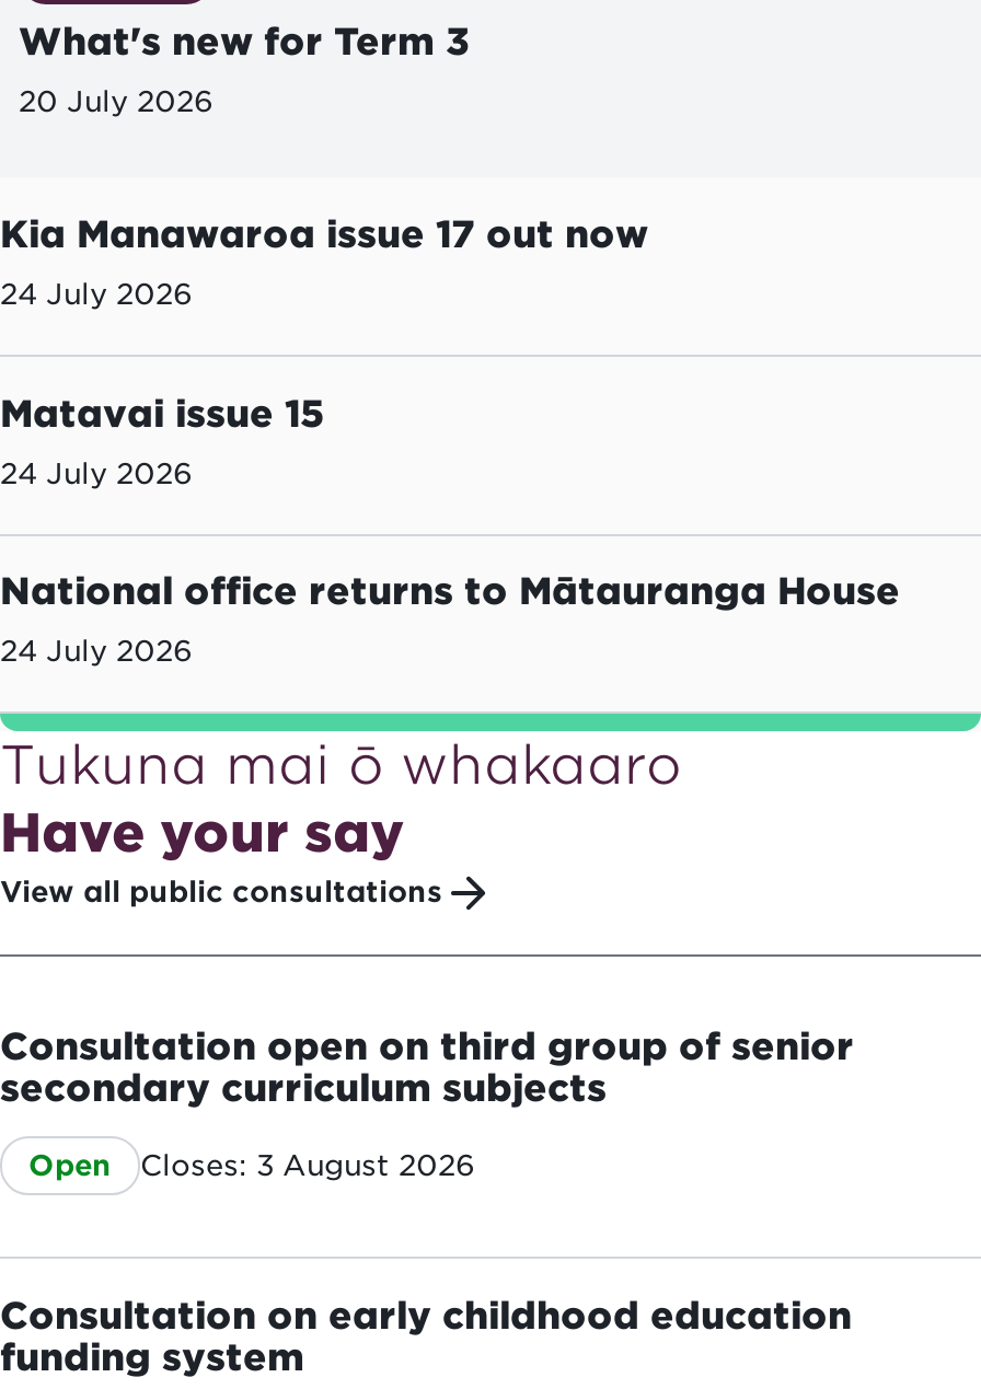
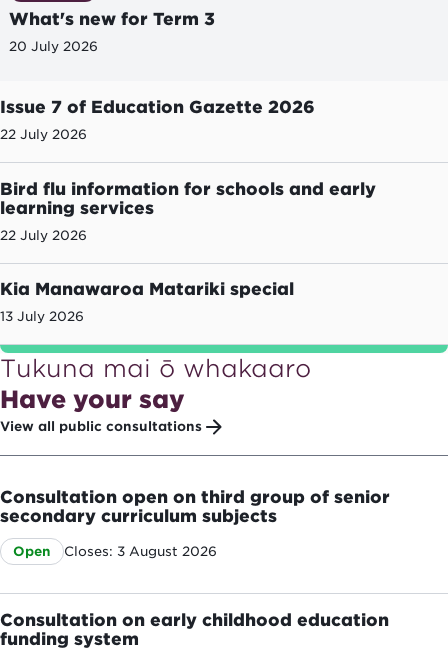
[0,212,648,255] Kia Manawaroa issue 17 out now -> [0,97,315,117] Issue 7 of Education Gazette 2026
[0,277,193,310] 24 July 2026 -> [0,127,87,142] 22 July 2026
[0,391,324,435] Matavai issue 15 -> [0,179,376,218] Bird flu information for schools and early | learning services
[0,457,193,489] 24 July 2026 -> [0,228,87,243] 22 July 2026
[0,570,900,614] National office returns to Mātauranga House -> [0,279,294,299] Kia Manawaroa Matariki special
[0,636,193,669] 24 July 2026 -> [0,309,84,324] 13 July 2026

